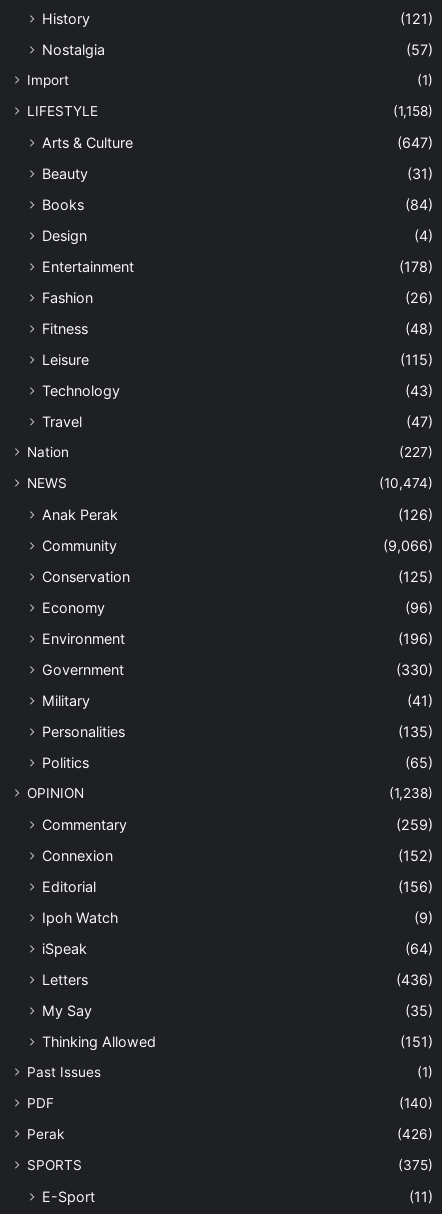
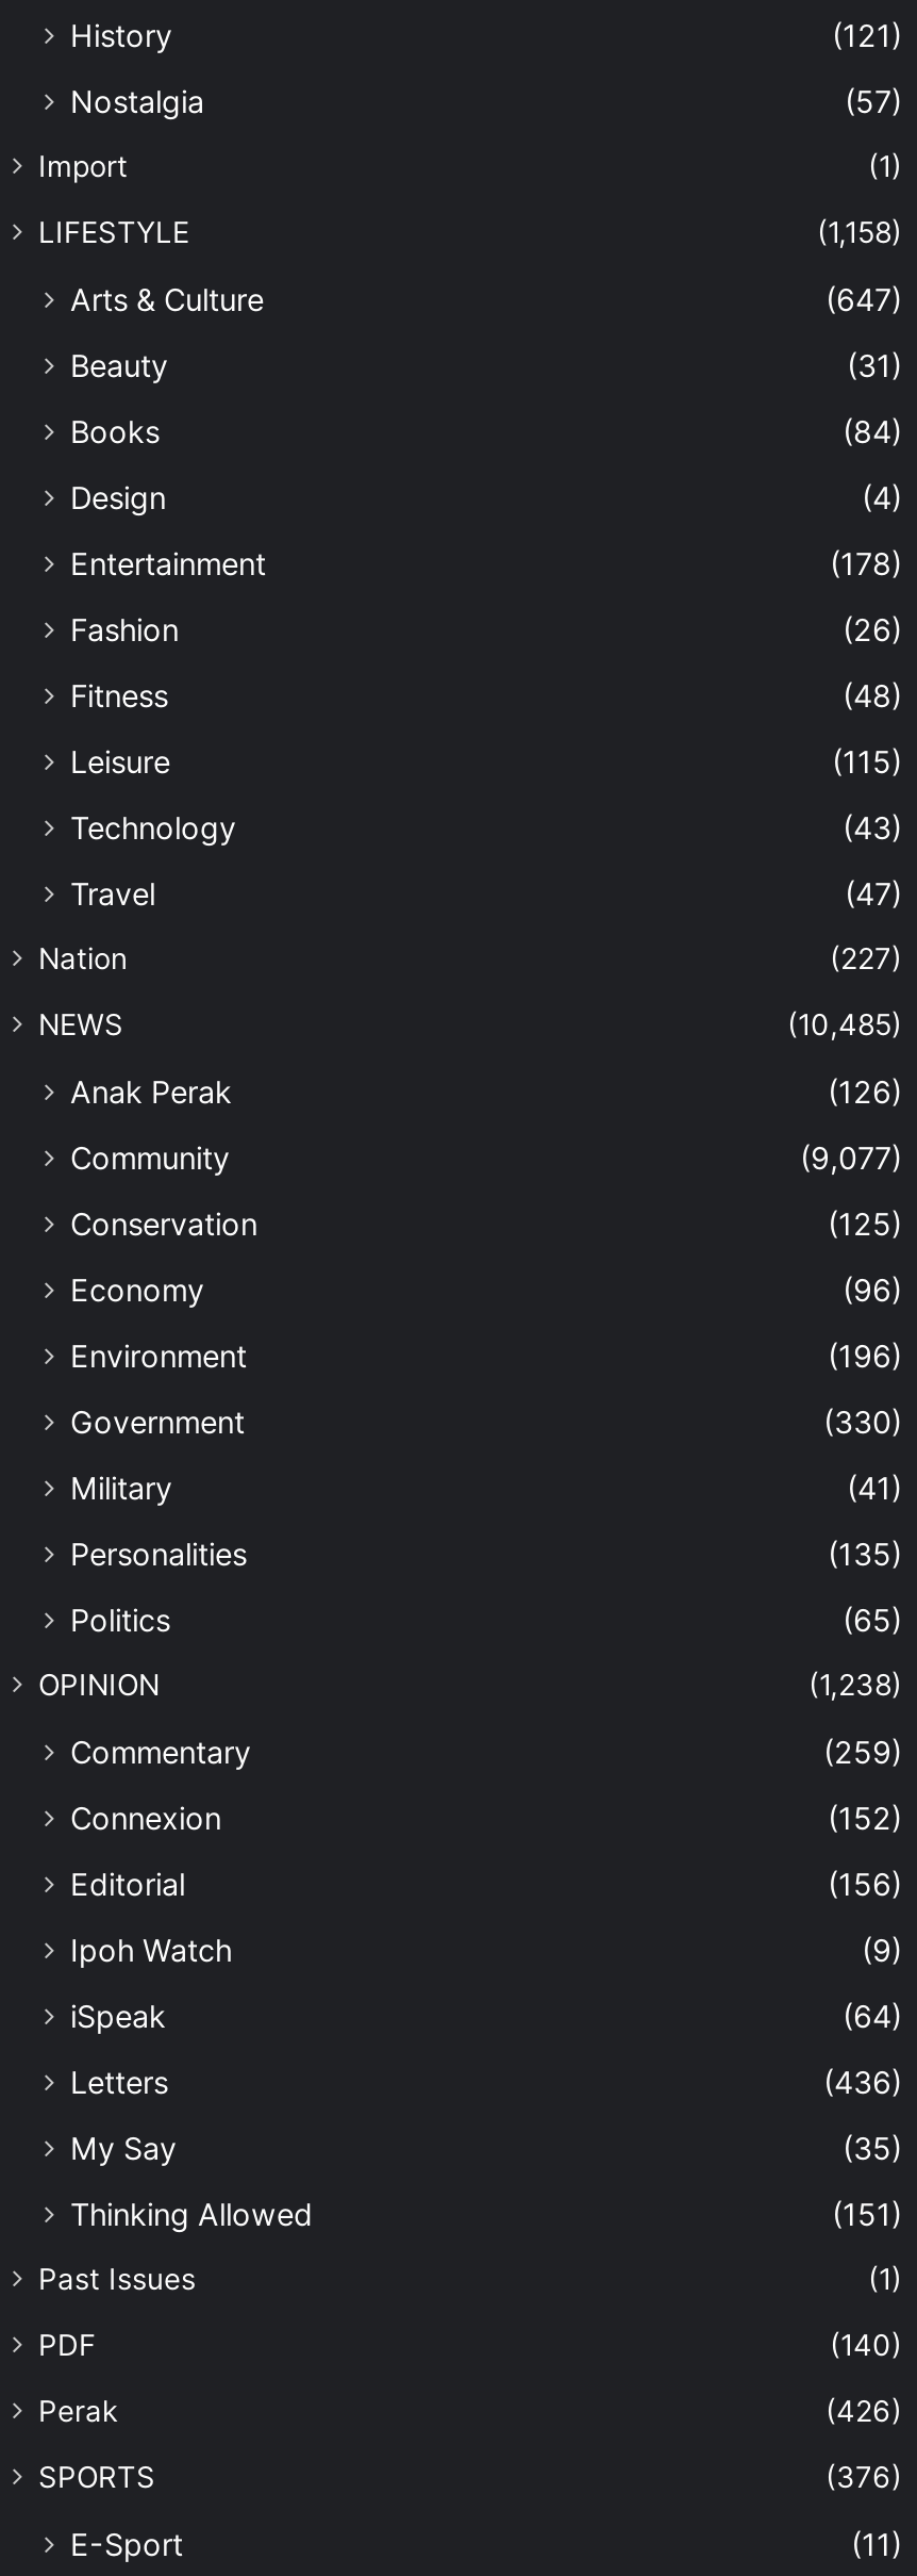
[379,475,433,491] (10,474) -> [787,1007,902,1041] (10,485)
[383,537,433,554] (9,066) -> [800,1139,902,1175] (9,077)
[398,1157,433,1173] (375) -> [826,2459,902,2493] (376)

